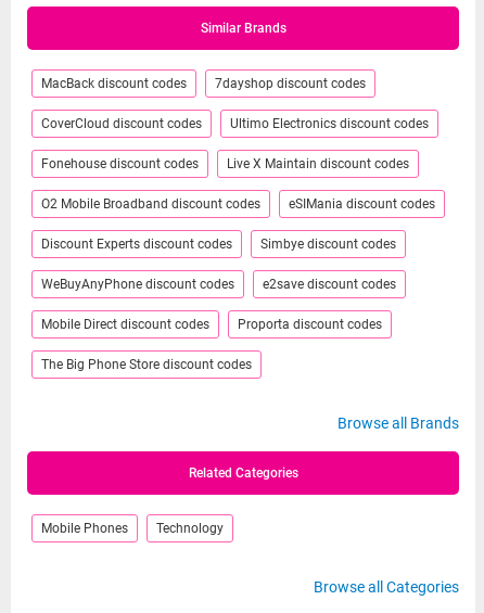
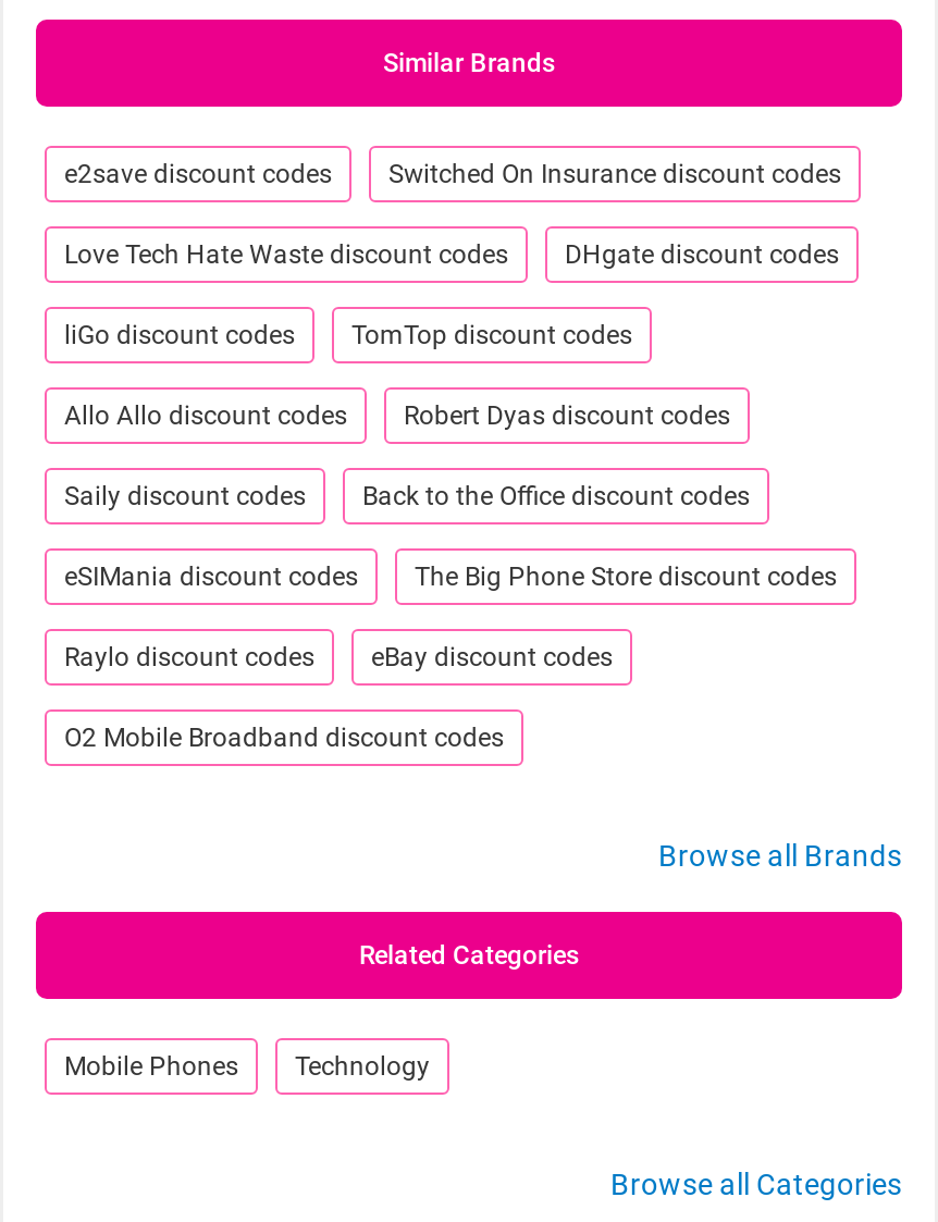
[41,76,429,171] MacBack discount codes | 7dayshop discount codes | CoverCloud discount codes | Ultimo Electronics discount codes | Fonehouse discount codes | Live X Maintain discount codes -> [64,159,841,672] Switched On Insurance discount codes | Love Tech Hate Waste discount codes | DHgate discount codes | liGo discount codes | TomTop discount codes | Allo Allo discount codes | Robert Dyas discount codes | Saily discount codes | Back to the Office discount codes | Raylo discount codes | eBay discount codes
moved [41,196,260,212] -> [64,723,504,753]: O2 Mobile Broadband discount codes
moved [289,196,435,212] -> [64,561,358,592]: eSIMania discount codes
[41,237,396,332] Discount Experts discount codes | Simbye discount codes | WeBuyAnyPhone discount codes | Mobile Direct discount codes | Proporta discount codes -> none
moved [263,277,396,292] -> [64,159,332,189]: e2save discount codes
moved [41,357,252,372] -> [415,561,837,592]: The Big Phone Store discount codes

